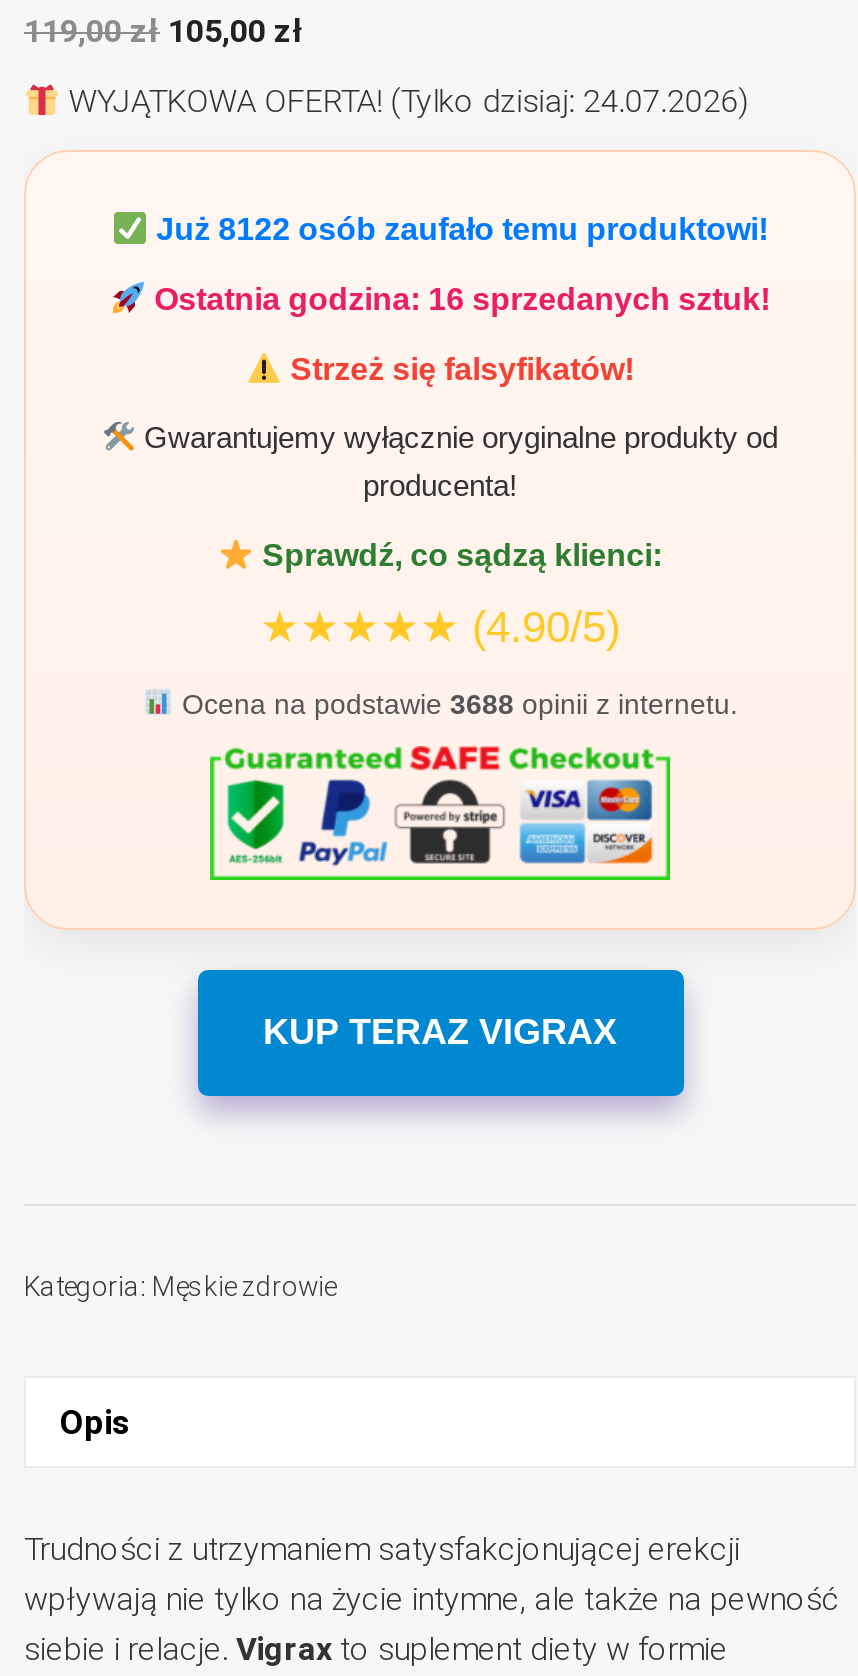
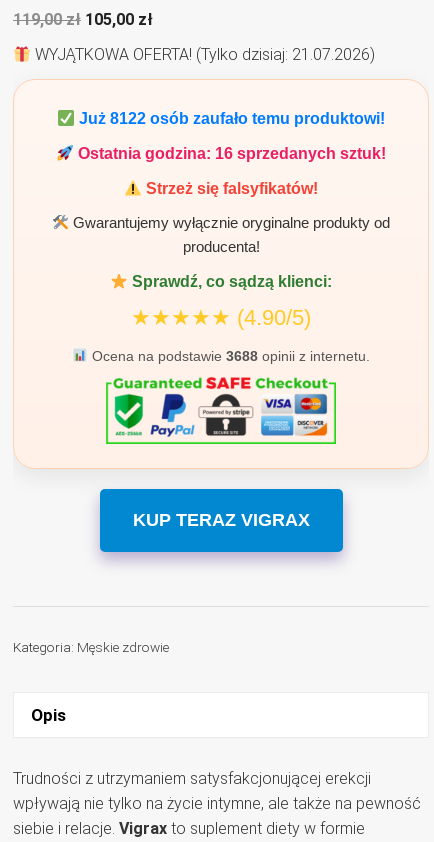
[60,82,748,120] WYJĄTKOWA OFERTA! (Tylko dzisiaj: 24.07.2026) -> [31,45,375,64] WYJĄTKOWA OFERTA! (Tylko dzisiaj: 21.07.2026)

